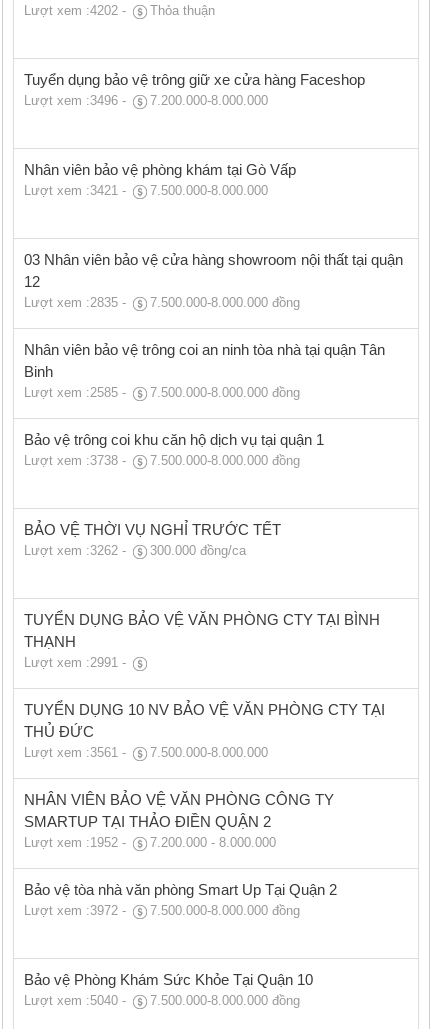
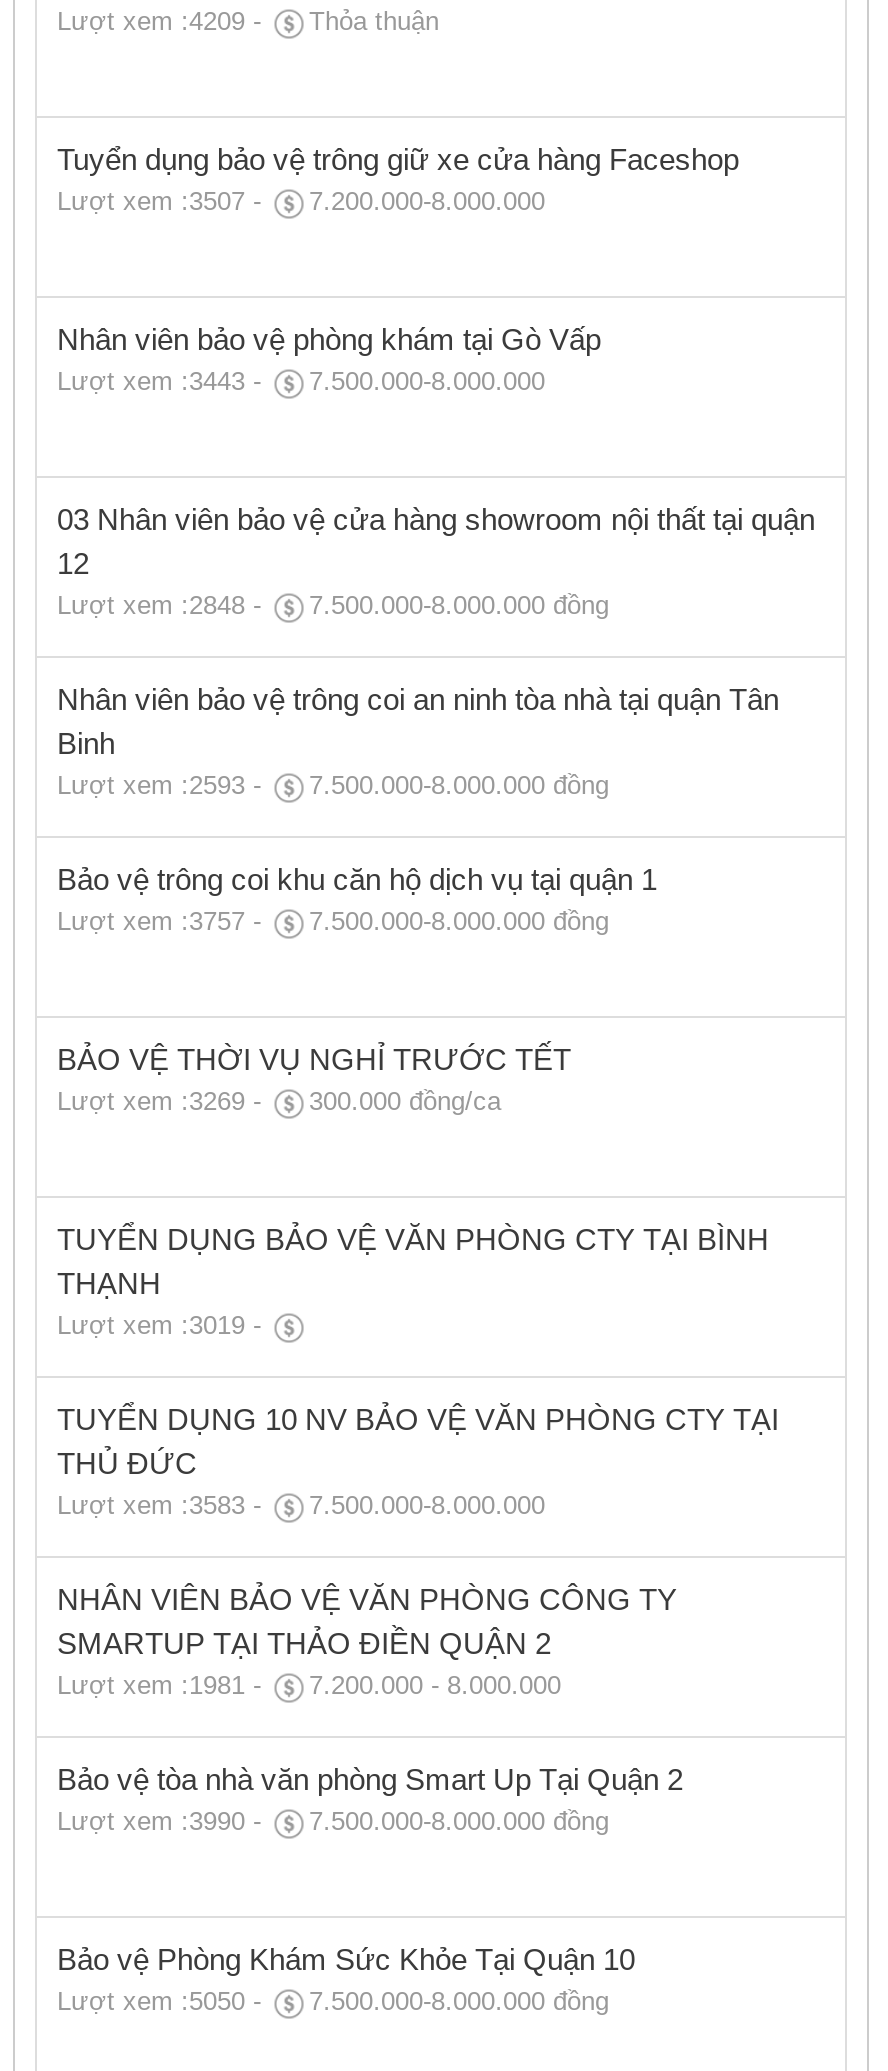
[24,3,215,18] Lượt xem :4202 - Thỏa thuận -> [57,7,439,37] Lượt xem :4209 - Thỏa thuận
[24,93,268,108] Lượt xem :3496 - 7.200.000-8.000.000 -> [57,187,545,217] Lượt xem :3507 - 7.200.000-8.000.000
[24,183,268,198] Lượt xem :3421 - 7.500.000-8.000.000 -> [57,367,545,397] Lượt xem :3443 - 7.500.000-8.000.000
[24,295,300,310] Lượt xem :2835 - 7.500.000-8.000.000 đồng -> [57,591,609,621] Lượt xem :2848 - 7.500.000-8.000.000 đồng
[24,385,300,400] Lượt xem :2585 - 7.500.000-8.000.000 đồng -> [57,771,609,801] Lượt xem :2593 - 7.500.000-8.000.000 đồng
[24,453,300,468] Lượt xem :3738 - 7.500.000-8.000.000 đồng -> [57,907,609,937] Lượt xem :3757 - 7.500.000-8.000.000 đồng
[24,543,246,558] Lượt xem :3262 - 300.000 đồng/ca -> [57,1087,501,1117] Lượt xem :3269 - 300.000 đồng/ca
[24,655,130,670] Lượt xem :2991 - -> [57,1311,269,1341] Lượt xem :3019 -
[24,745,268,760] Lượt xem :3561 - 7.500.000-8.000.000 -> [57,1491,545,1521] Lượt xem :3583 - 7.500.000-8.000.000
[24,835,276,850] Lượt xem :1952 - 7.200.000 - 8.000.000 -> [57,1671,561,1701] Lượt xem :1981 - 7.200.000 - 8.000.000
[24,903,300,918] Lượt xem :3972 - 7.500.000-8.000.000 đồng -> [57,1807,609,1837] Lượt xem :3990 - 7.500.000-8.000.000 đồng
[24,993,300,1008] Lượt xem :5040 - 7.500.000-8.000.000 đồng -> [57,1987,609,2017] Lượt xem :5050 - 7.500.000-8.000.000 đồng

